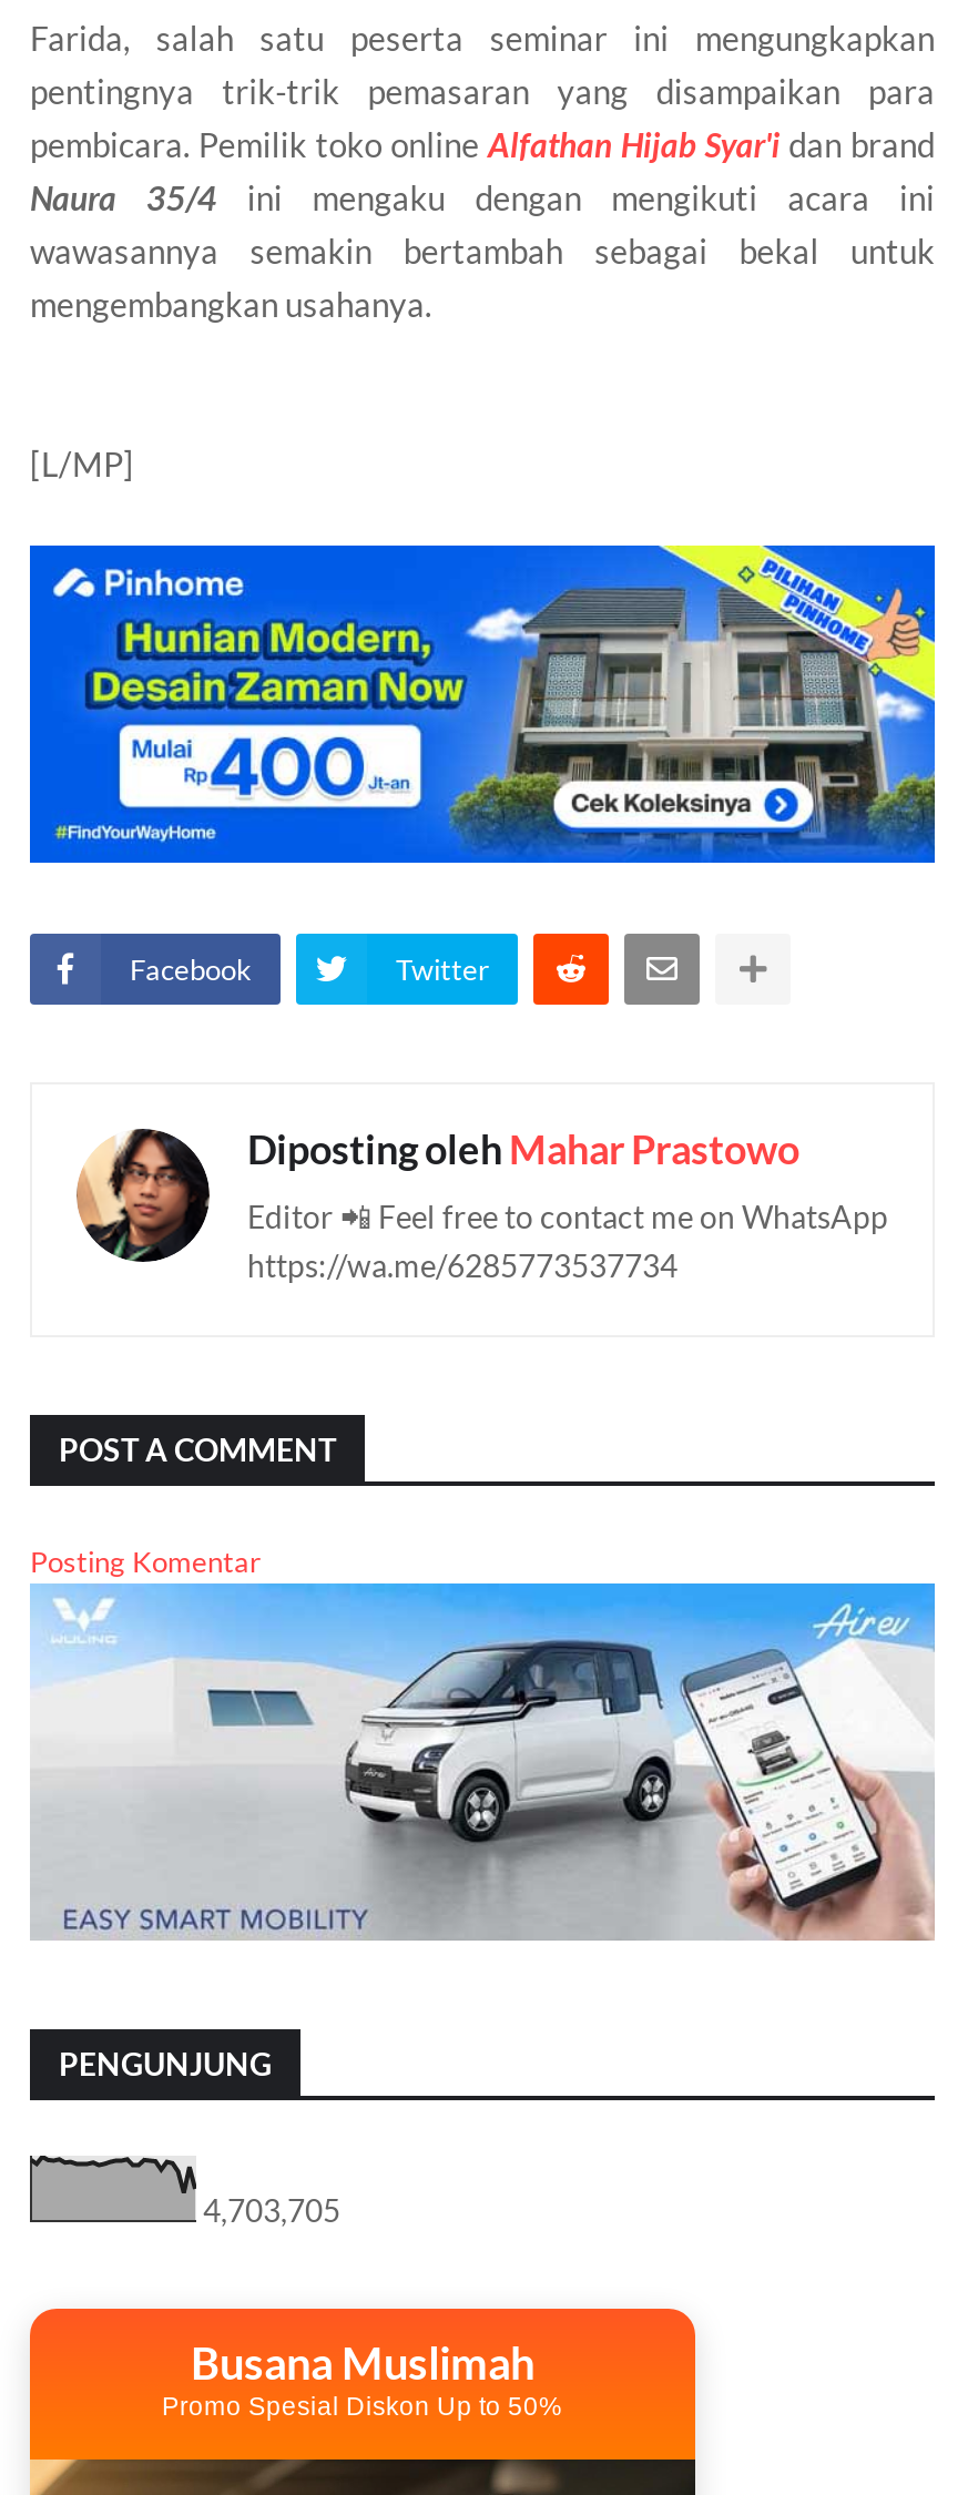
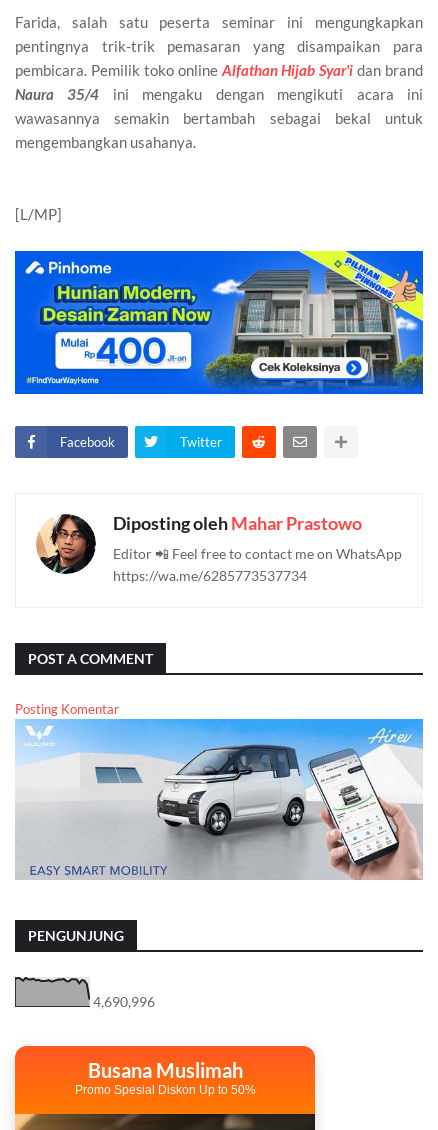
[203,2191,340,2228] 4,703,705 -> [93,993,155,1010] 4,690,996

